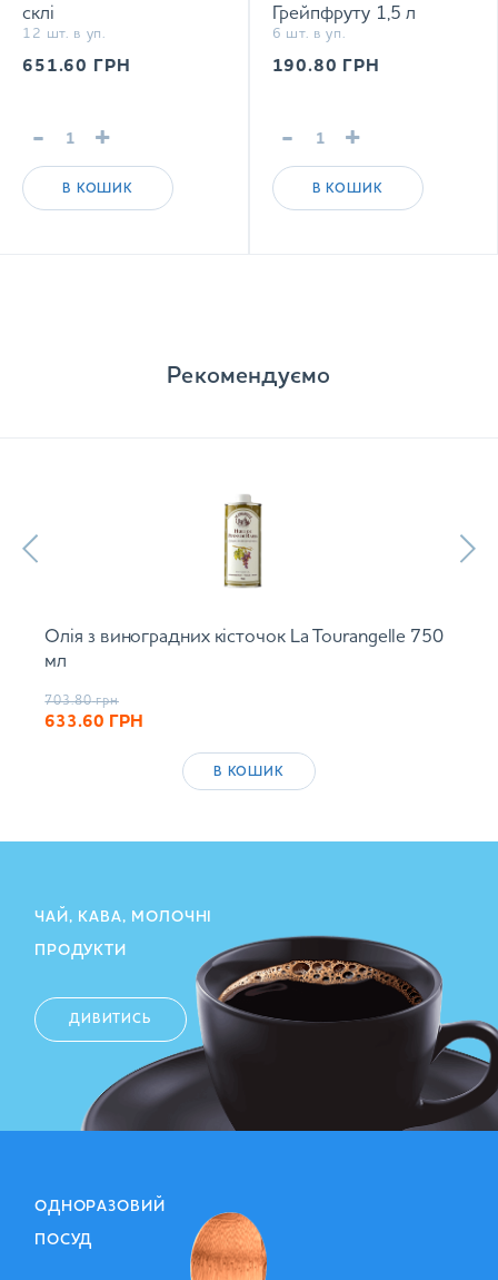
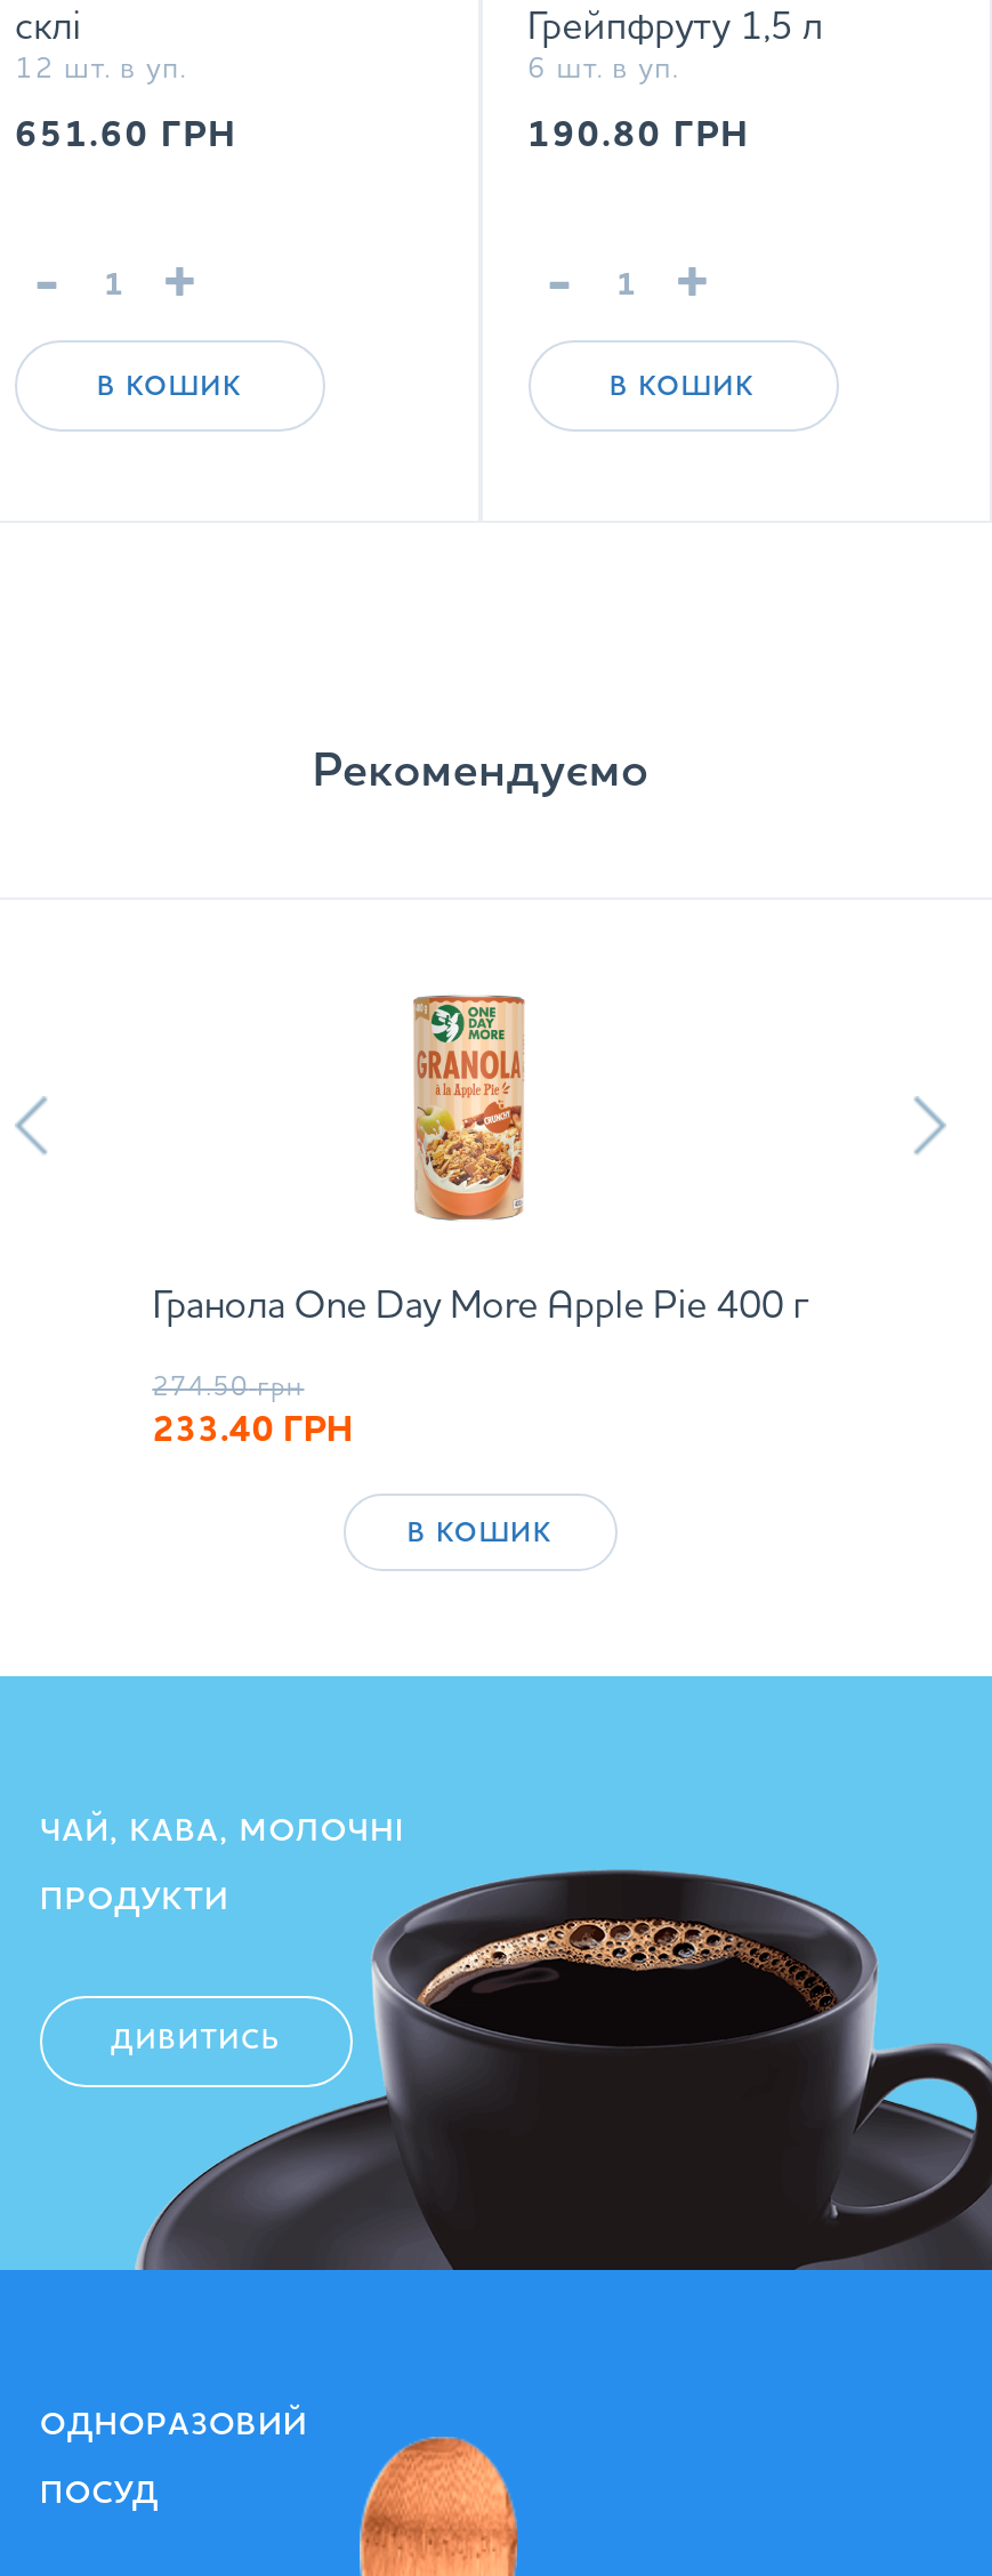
[45,494,443,671] [image] | Олія з виноградних кісточок La Tourangelle 750 | мл -> [152,993,808,1327] [image] | Гранола One Day More Apple Pie 400 г
[45,695,143,731] 703.80 грн | 633.60 ГРН -> [152,1375,353,1450] 274.50 грн | 233.40 ГРН

